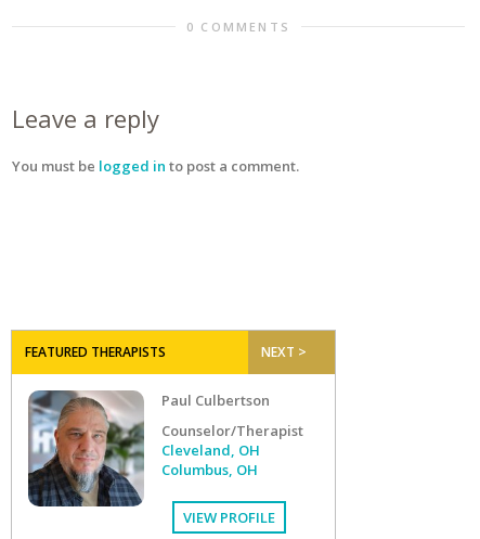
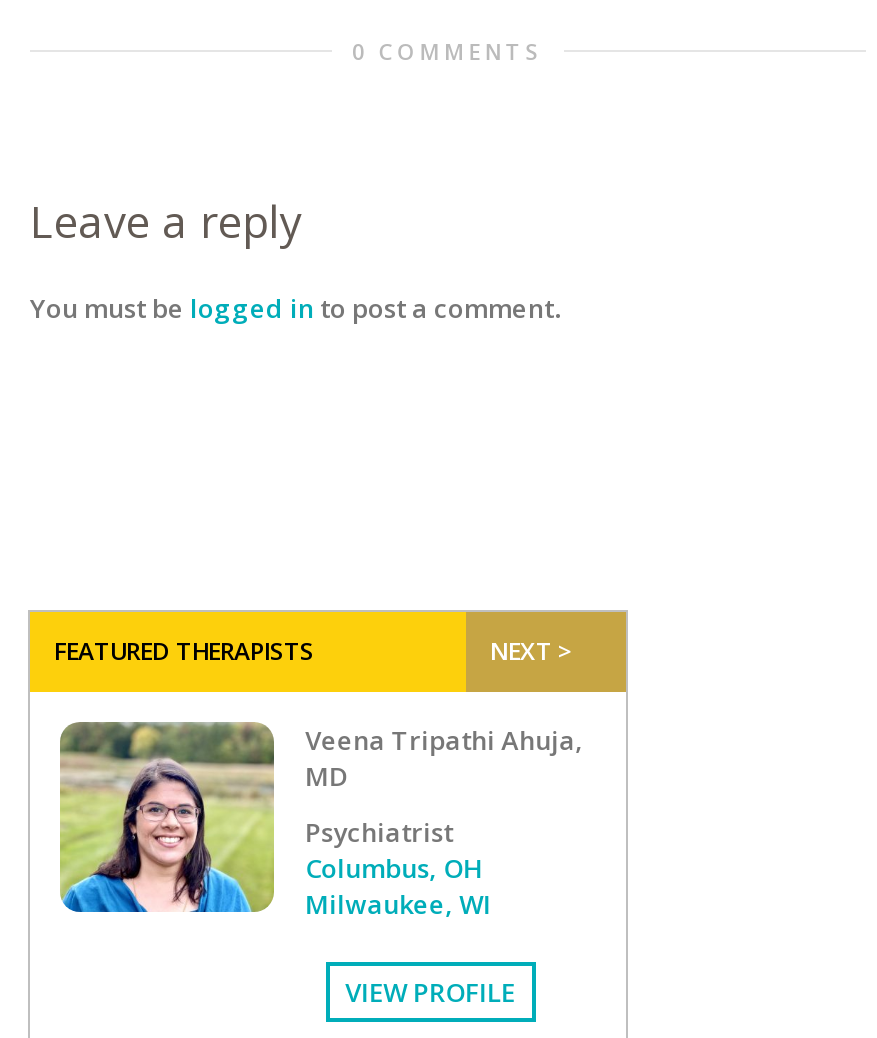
[27,390,269,508] [image] | Paul Culbertson -> [60,722,583,936] [image] | Veena Tripathi Ahuja, | MD
[161,421,303,460] Counselor/Therapist | Cleveland, OH -> [305,814,453,850] Psychiatrist
none -> [305,886,491,922] Milwaukee, WI

